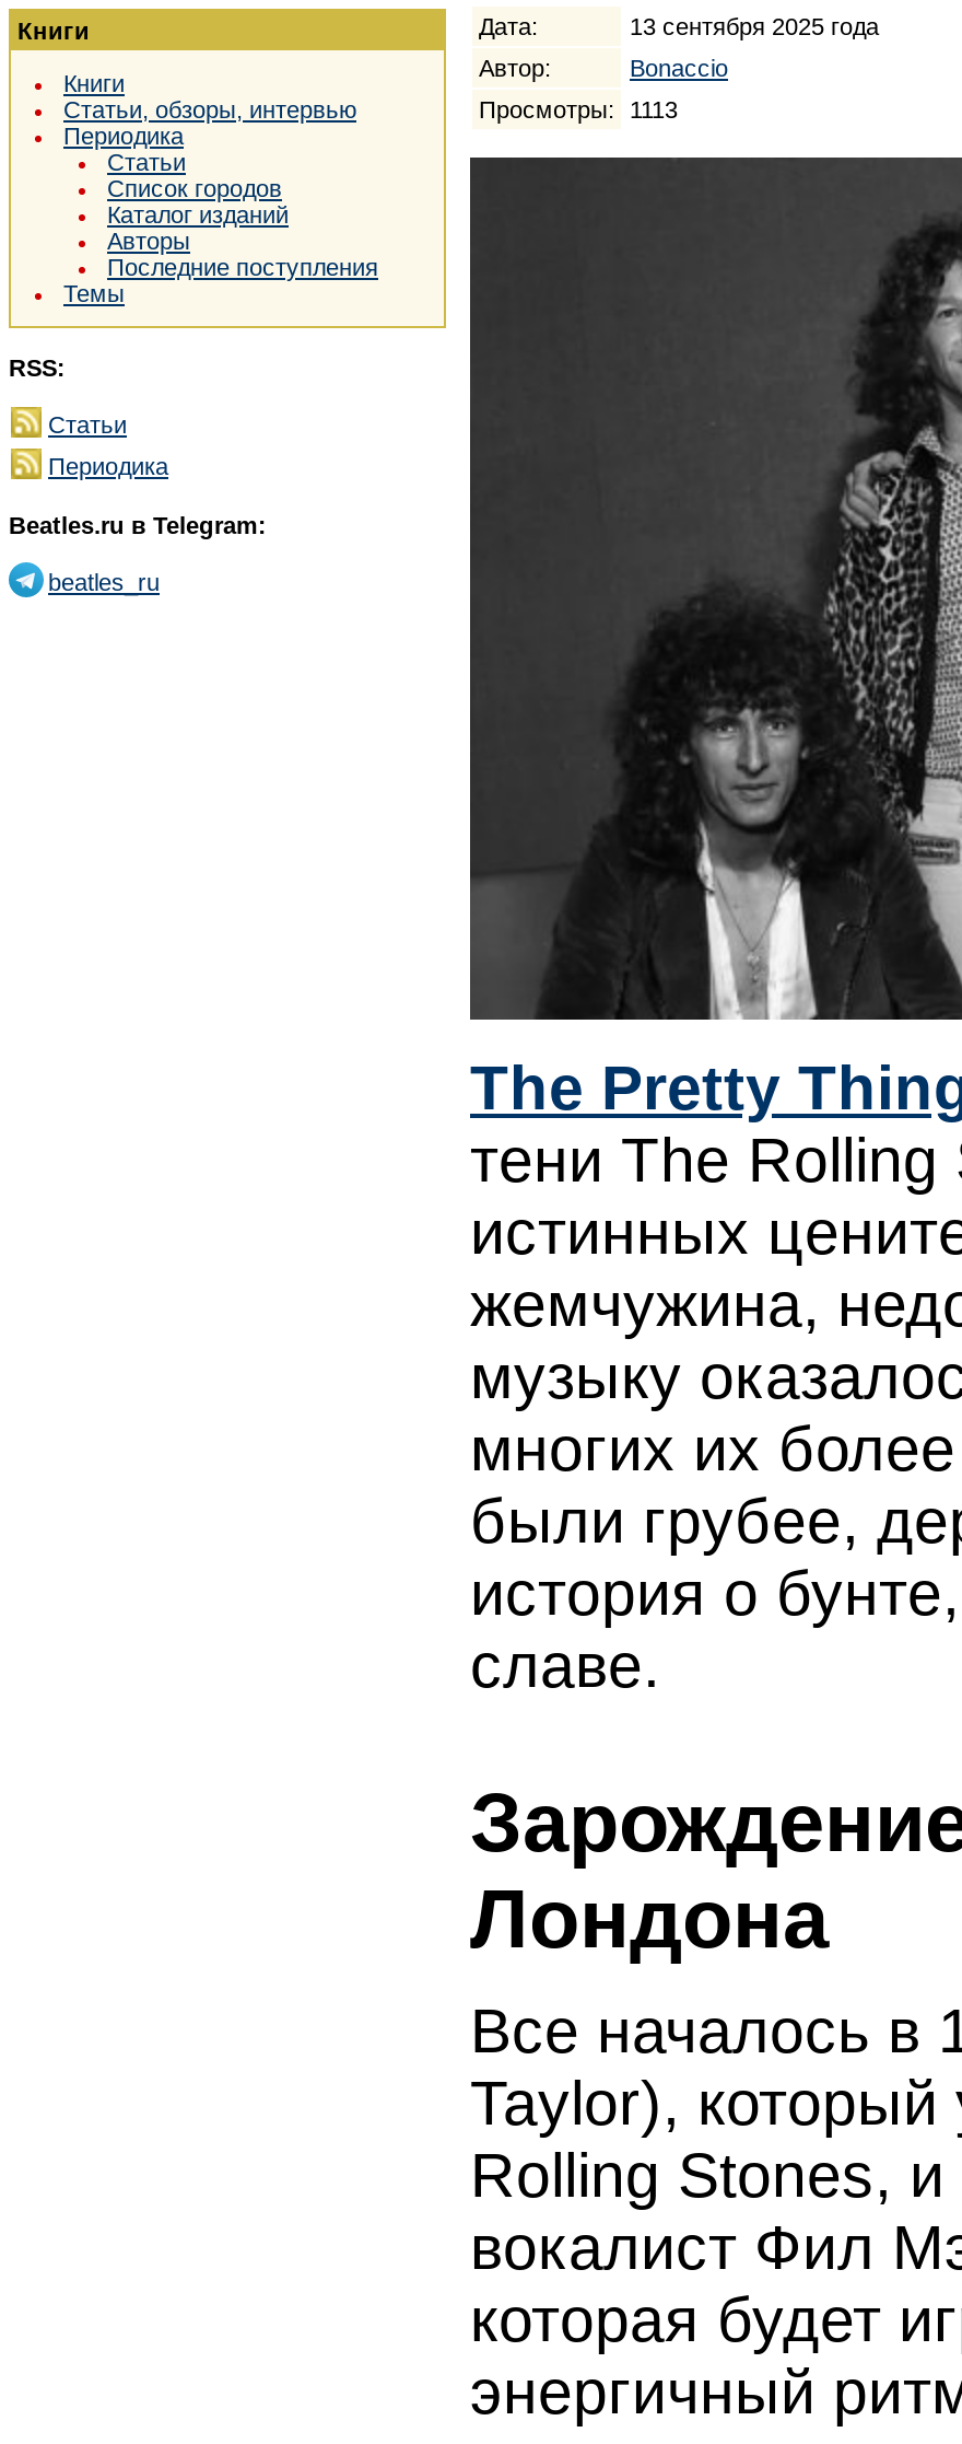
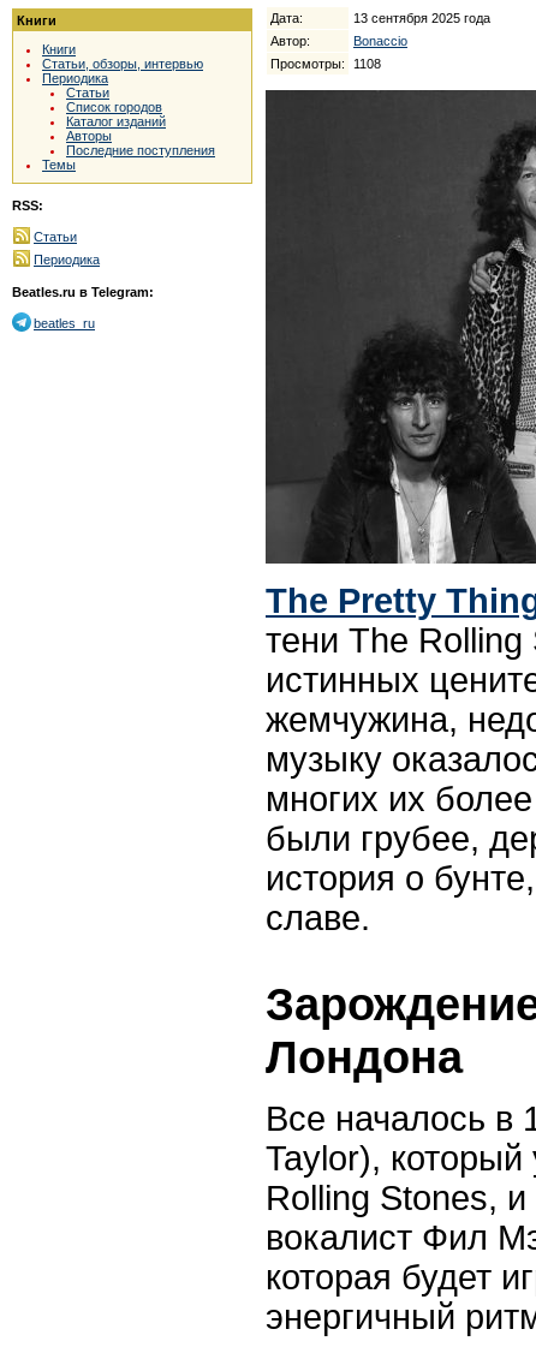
[479,96,678,122] Просмотры: 1113 -> [270,56,381,71] Просмотры: 1108

